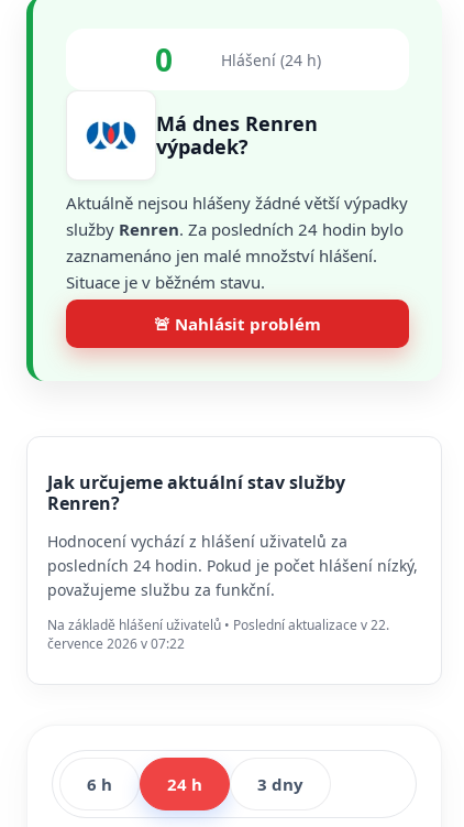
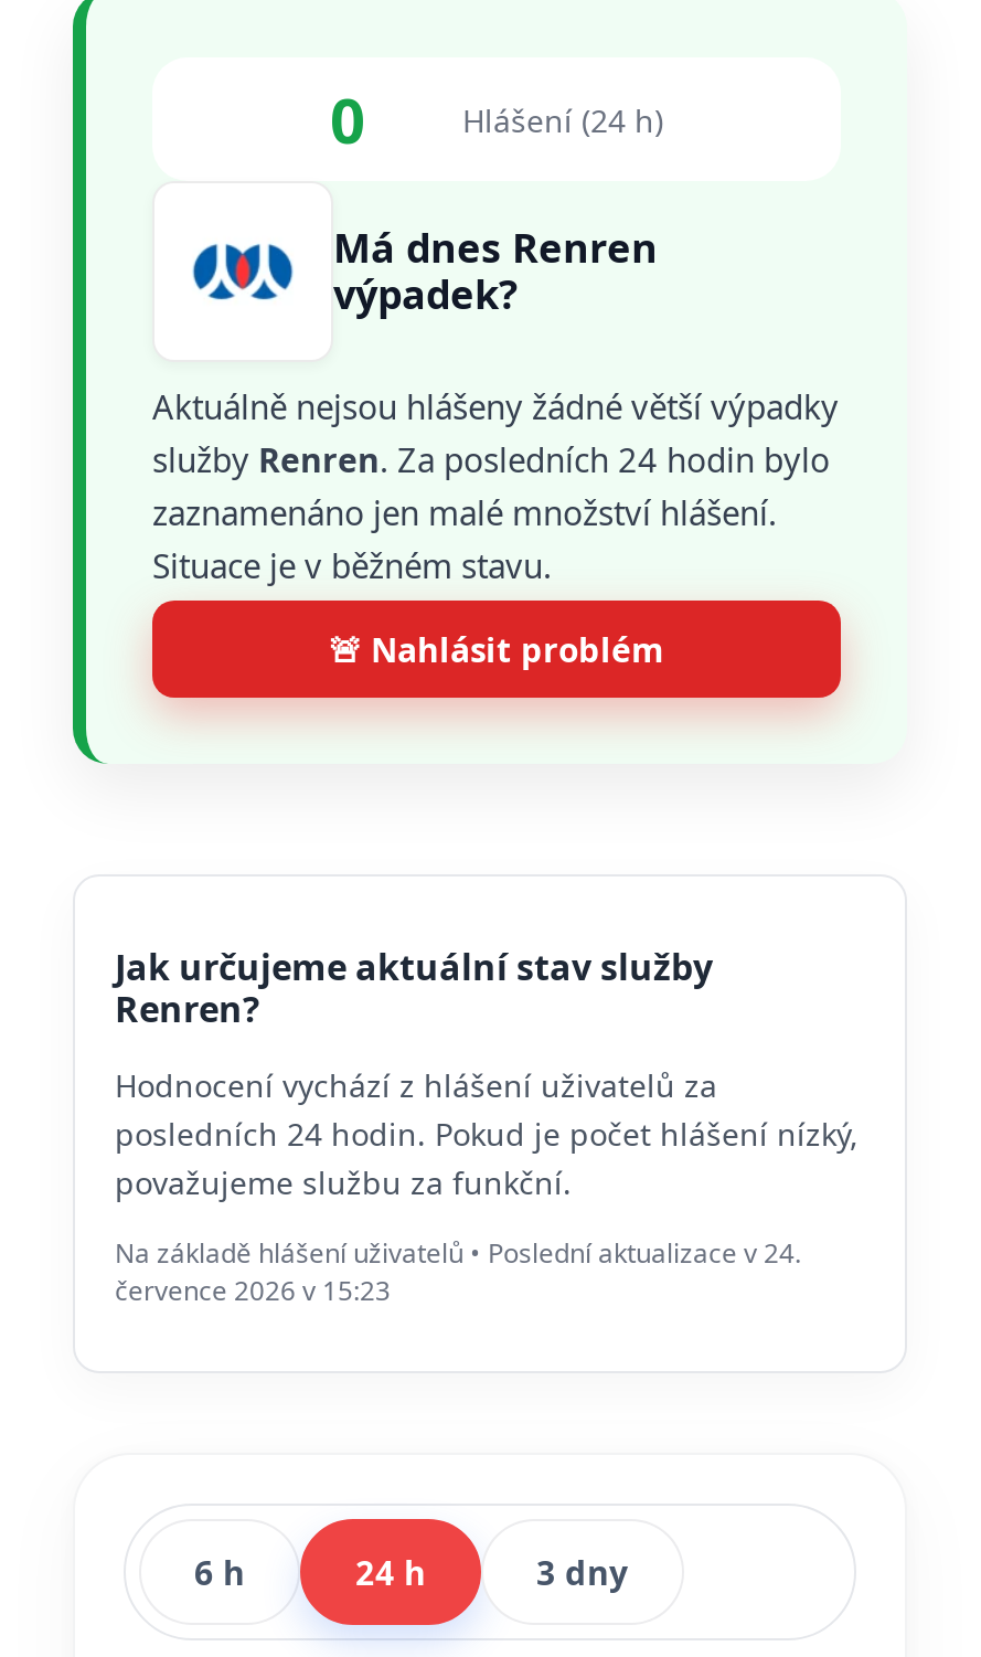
[47,616,389,634] Na základě hlášení uživatelů • Poslední aktualizace v 22. -> [115,1234,801,1272] Na základě hlášení uživatelů • Poslední aktualizace v 24.
[47,634,185,653] července 2026 v 07:22 -> [115,1272,391,1309] července 2026 v 15:23

